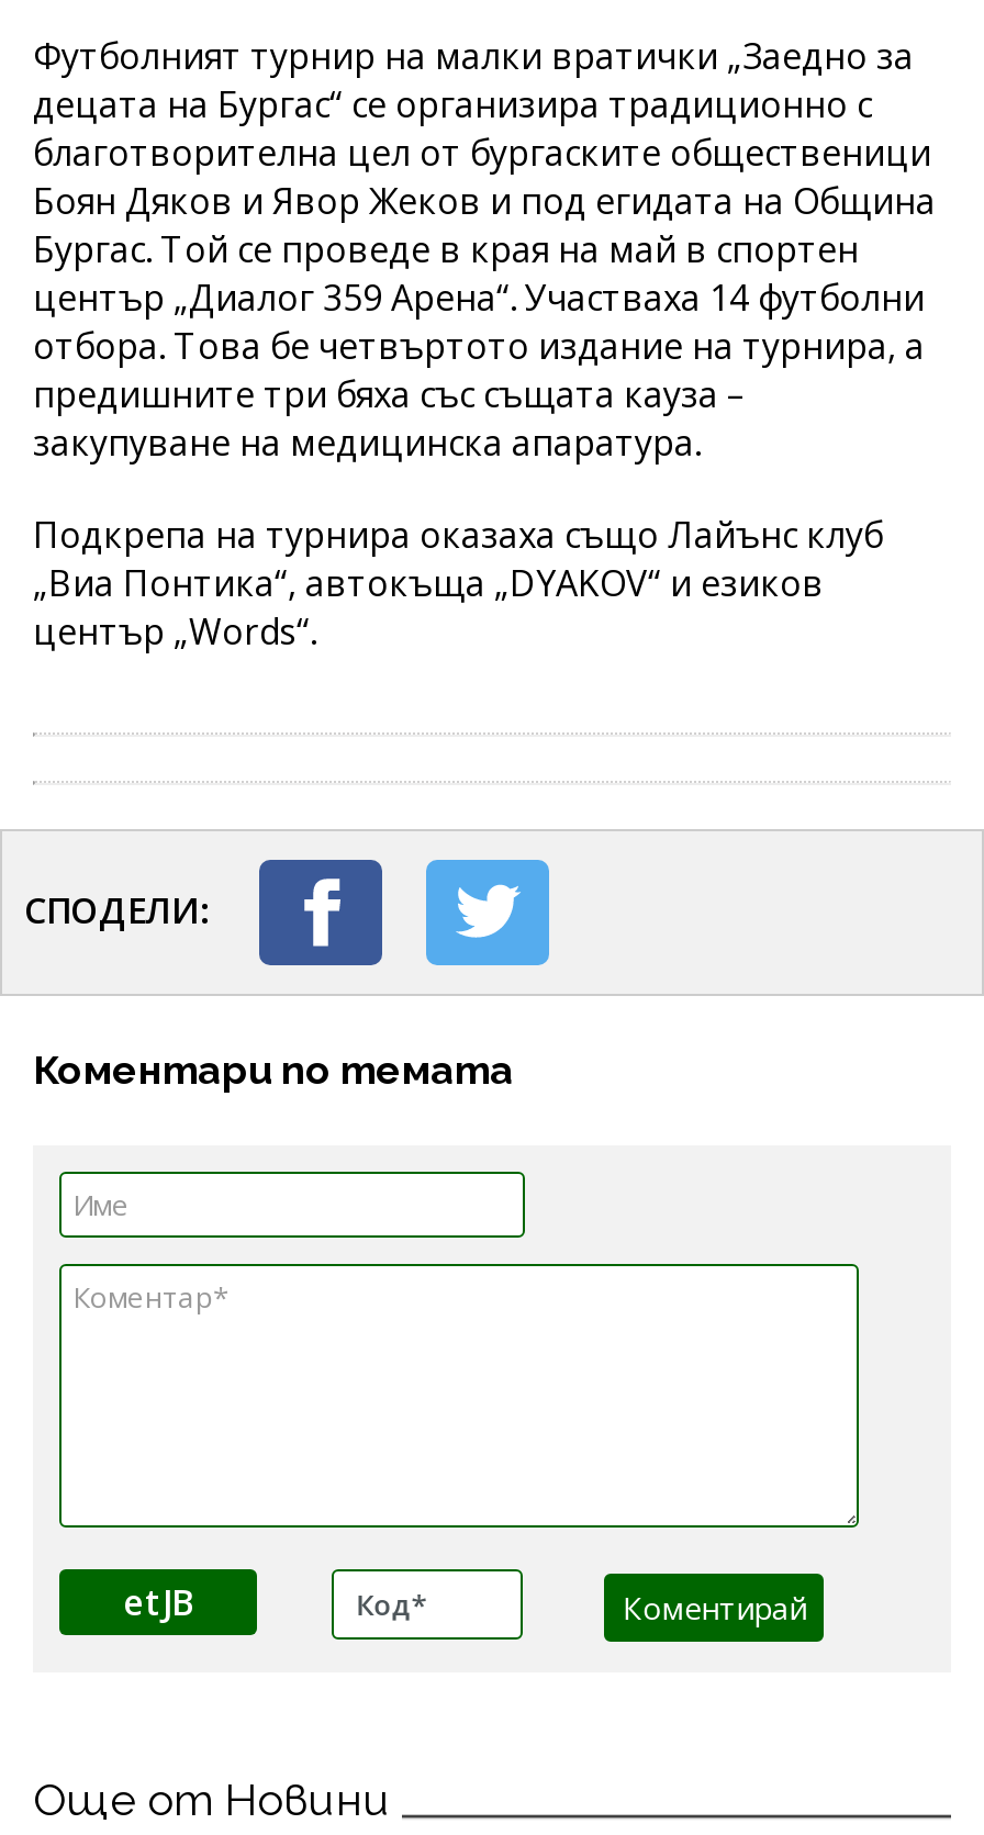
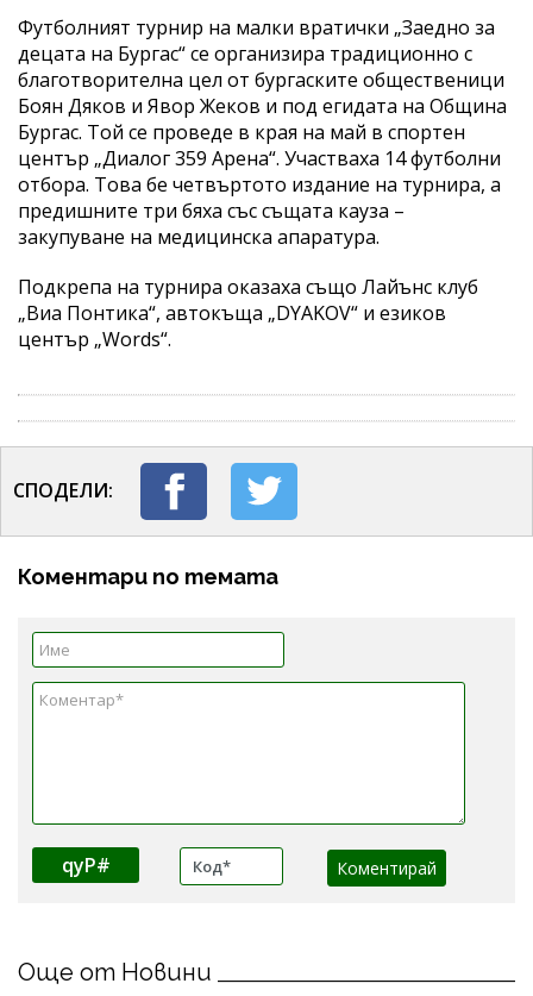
[123,1577,193,1626] etJB -> [61,852,110,878] qyP#

